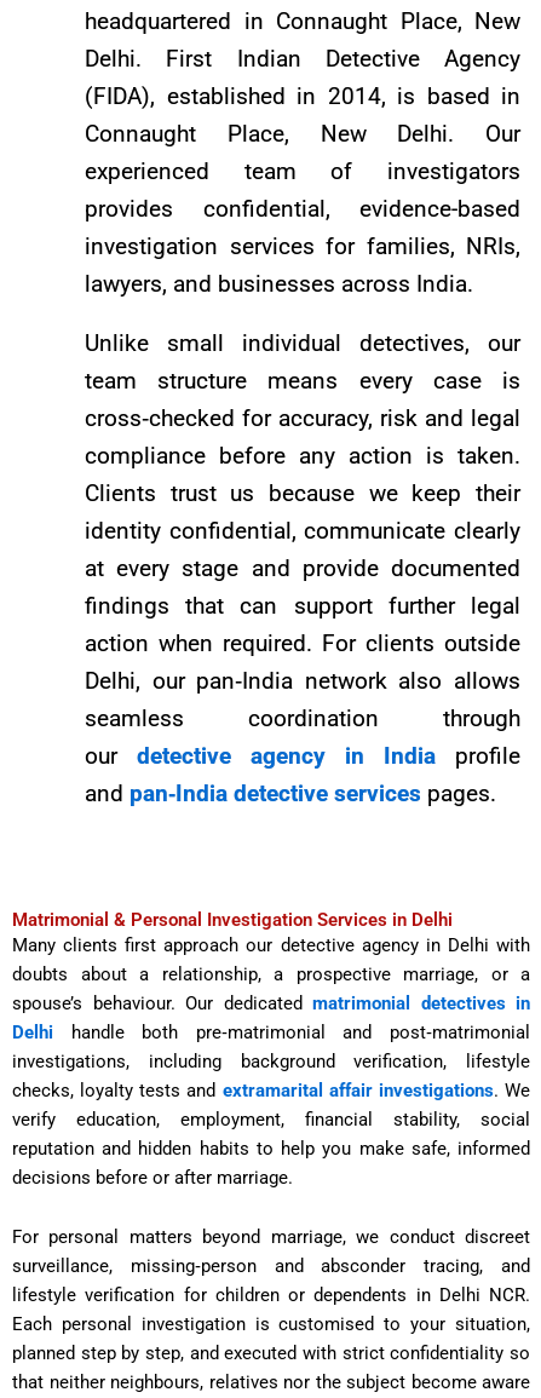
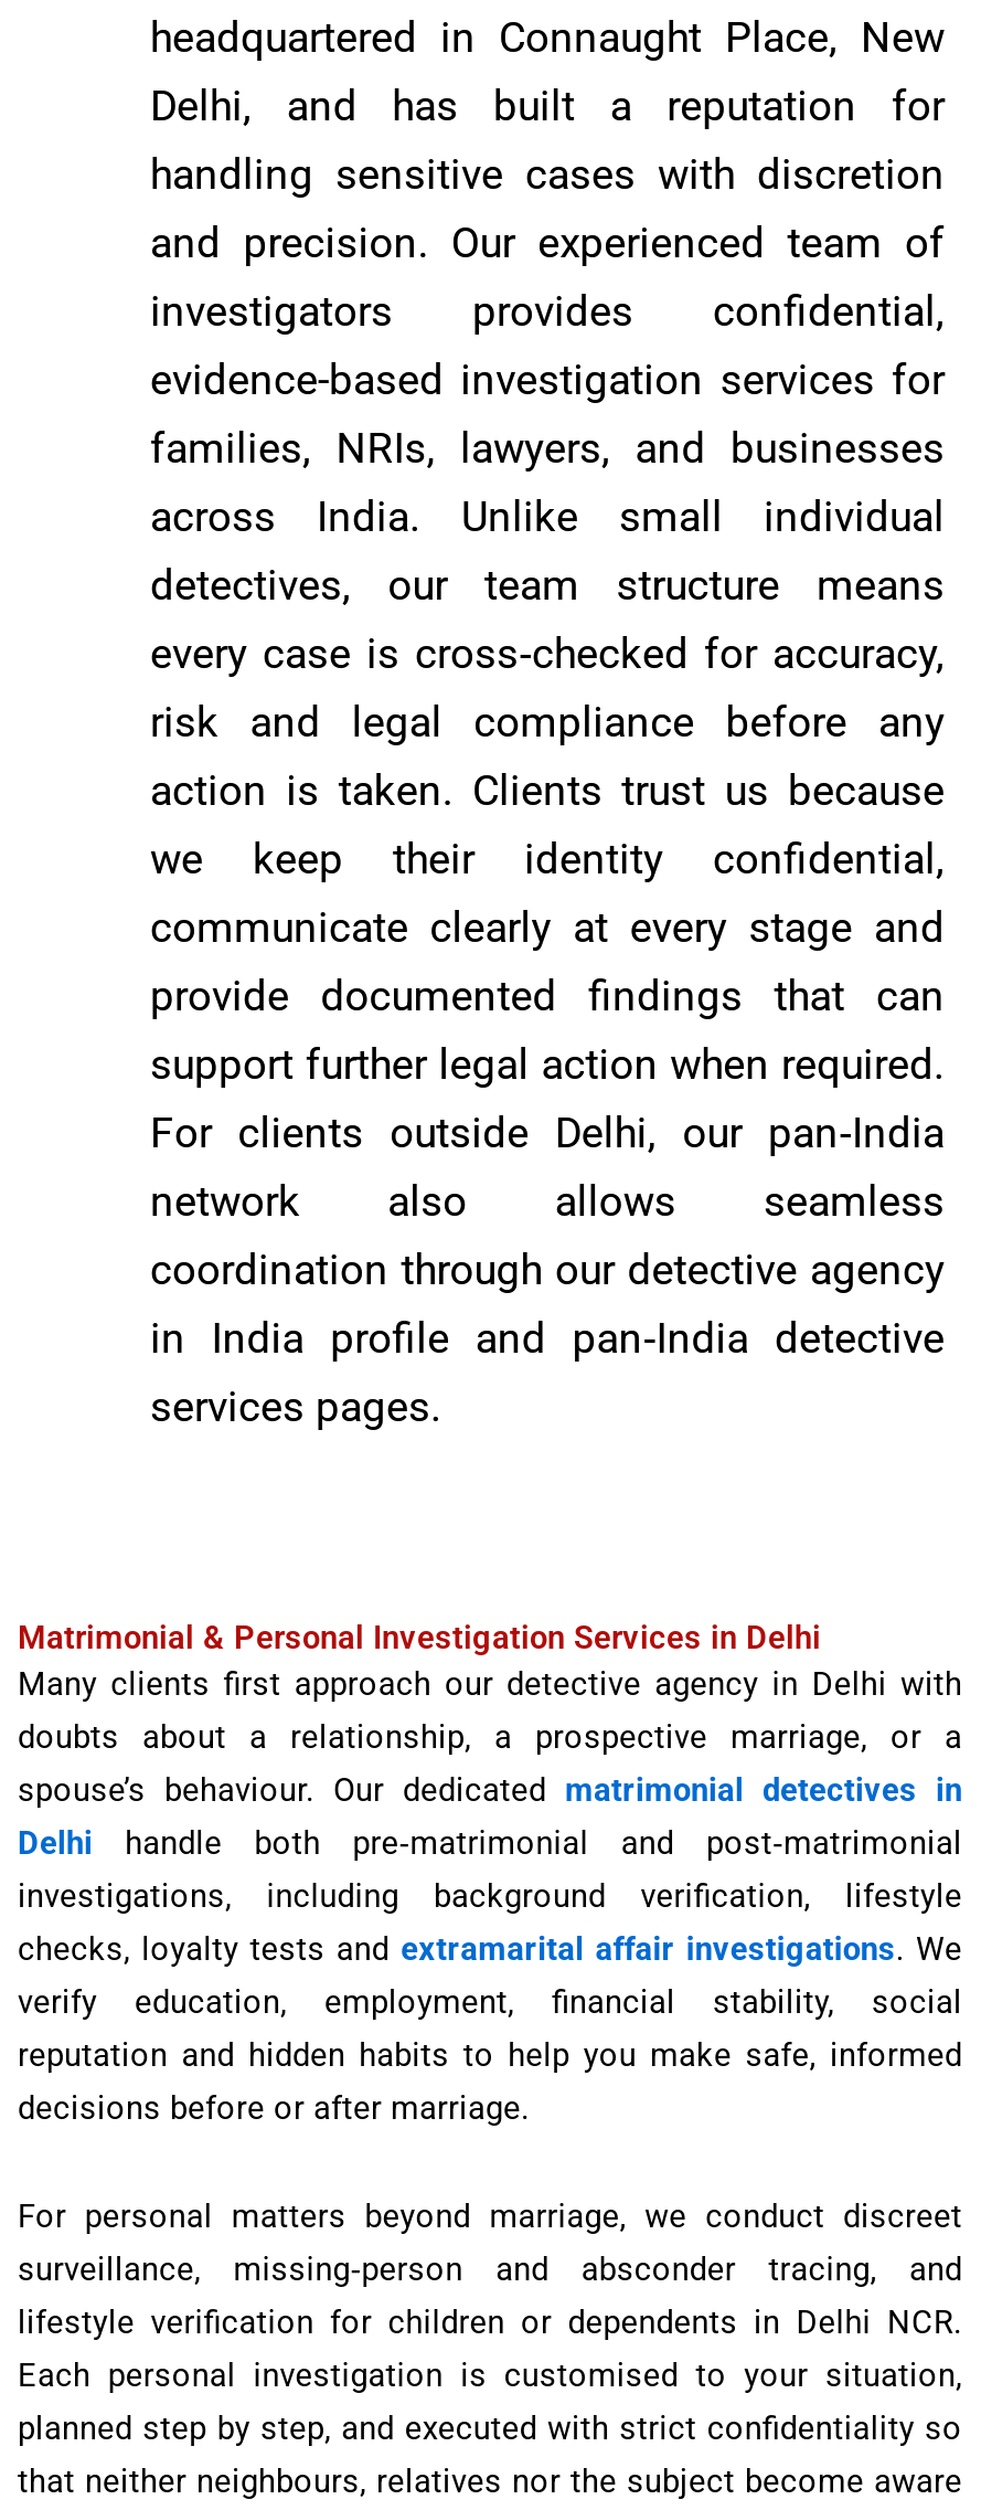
[85,44,520,807] Delhi. First Indian Detective Agency | (FIDA), established in 2014, is based in | Connaught Place, New Delhi. Our | experienced team of investigators | provides confidential, evidence-based | investigation services for families, NRIs, | lawyers, and businesses across India. | Unlike small individual detectives, our | team structure means every case is | cross‑checked for accuracy, risk and legal | compliance before any action is taken. | Clients trust us because we keep their | identity confidential, communicate clearly | at every stage and provide documented | findings that can support further legal | action when required. For clients outside | Delhi, our pan‑India network also allows | seamless coordination through | our detective agency in India profile | and pan‑India detective services pages. -> [150,80,945,1431] Delhi, and has built a reputation for | handling sensitive cases with discretion | and precision. Our experienced team of | investigators provides confidential, | evidence-based investigation services for | families, NRIs, lawyers, and businesses | across India. Unlike small individual | detectives, our team structure means | every case is cross‑checked for accuracy, | risk and legal compliance before any | action is taken. Clients trust us because | we keep their identity confidential, | communicate clearly at every stage and | provide documented findings that can | support further legal action when required. | For clients outside Delhi, our pan‑India | network also allows seamless | coordination through our detective agency | in India profile and pan‑India detective | services pages.

